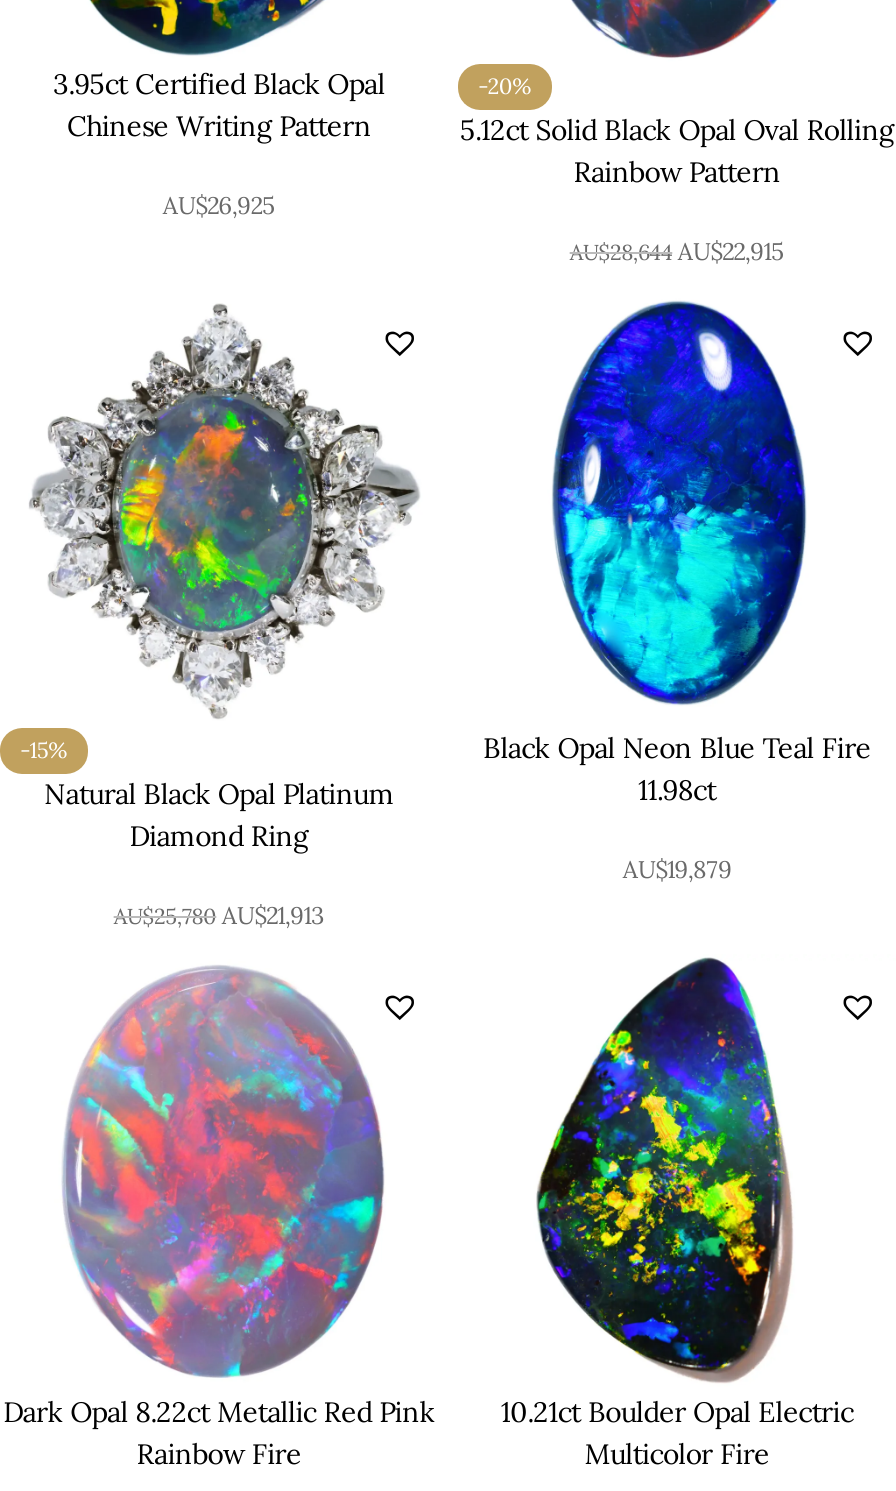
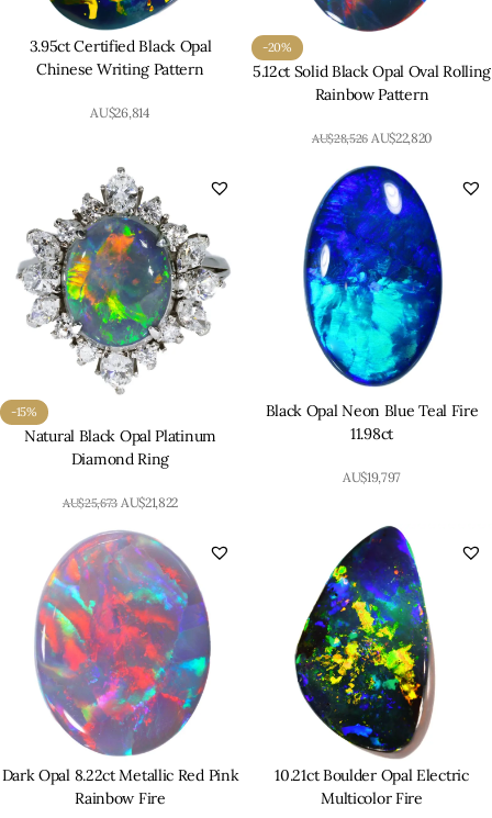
[163,190,275,220] AU$26,925 -> [90,104,150,121] AU$26,814
[570,236,784,266] AU$28,644 AU$22,915 -> [312,130,432,146] AU$28,526 AU$22,820
[623,854,731,884] AU$19,879 -> [342,469,401,485] AU$19,797
[114,900,324,930] AU$25,780 AU$21,913 -> [62,494,178,511] AU$25,673 AU$21,822

